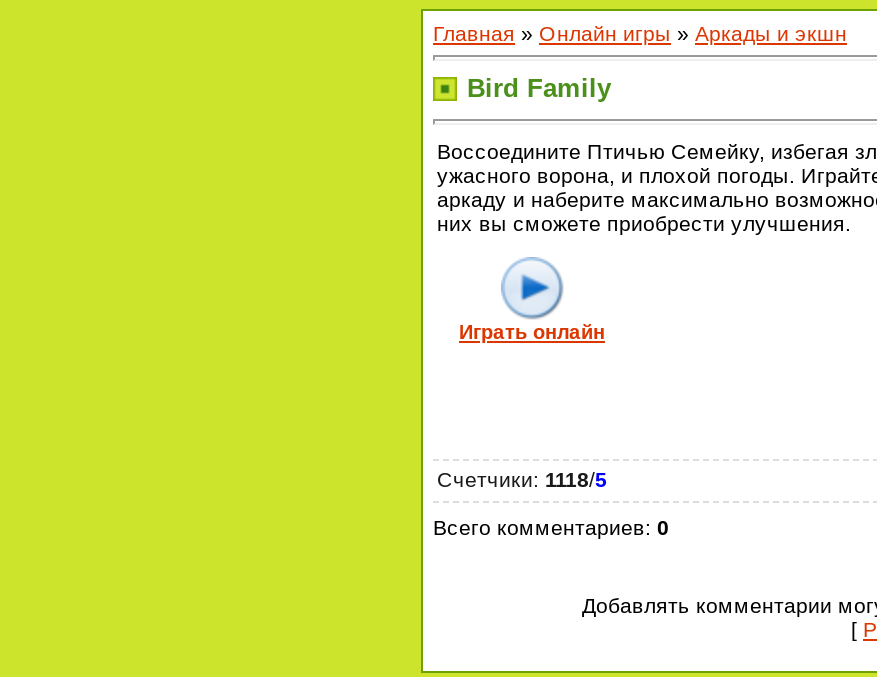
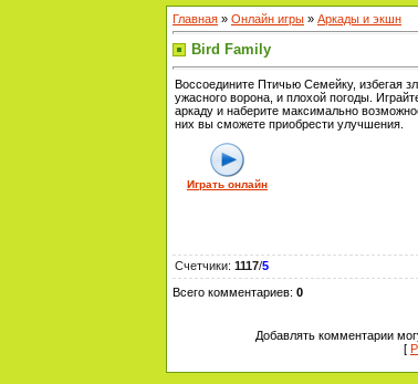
[437,468,607,492] Счетчики: 1118/5 -> [175,259,269,273] Счетчики: 1117/5

